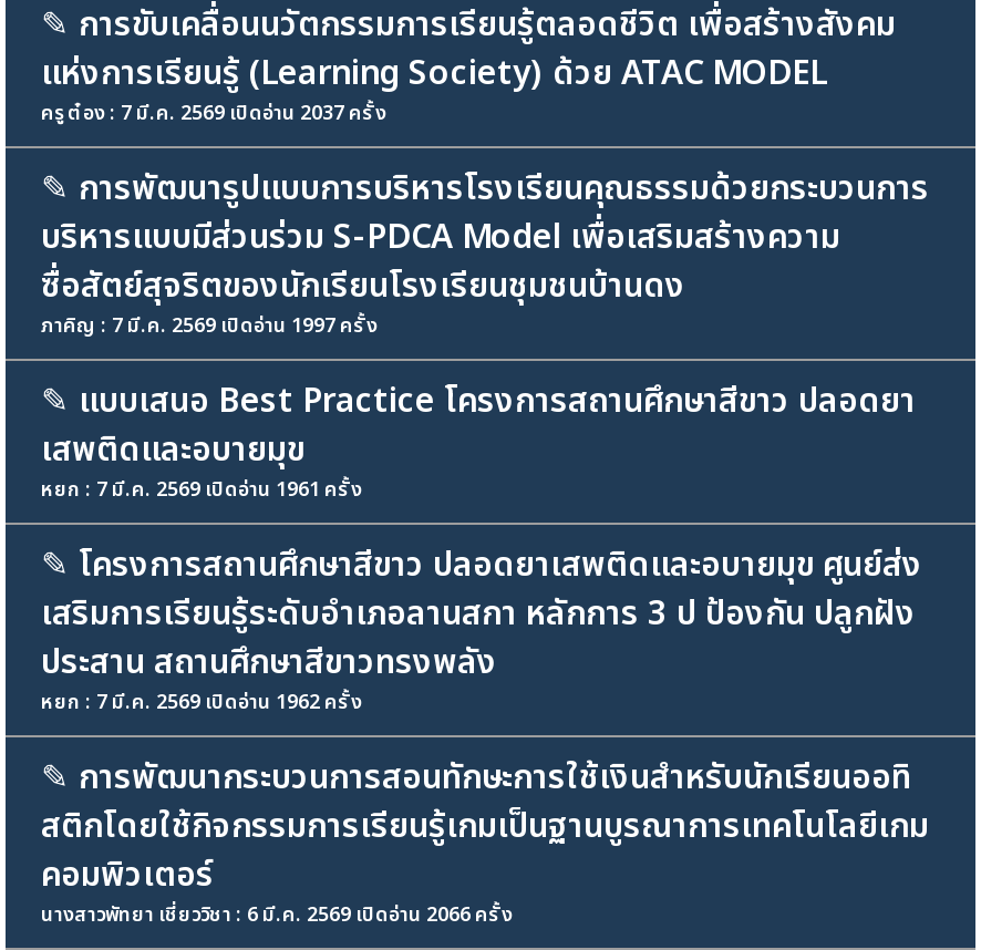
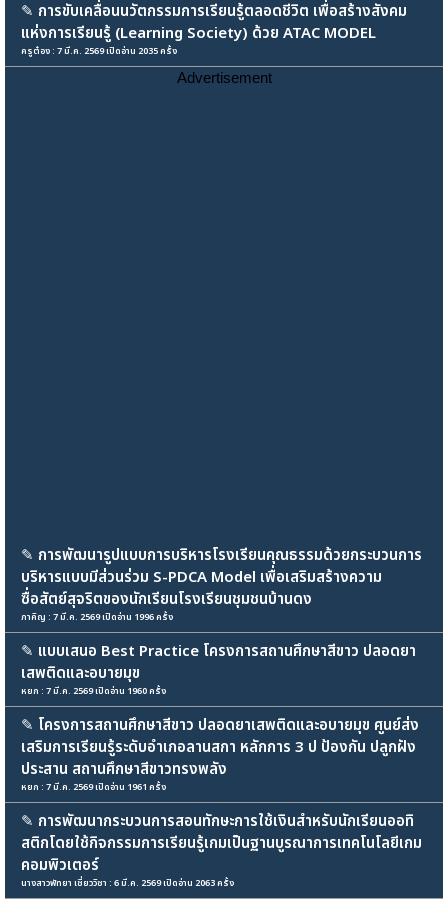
[41,98,386,129] ครูต๋อง : 7 มี.ค. 2569 เปิดอ่าน 2037 ครั้ง -> [21,44,271,86] ครูต๋อง : 7 มี.ค. 2569 เปิดอ่าน 2035 ครั้ง | Advertisement
[41,311,378,342] ภาคิญ : 7 มี.ค. 2569 เปิดอ่าน 1997 ครั้ง -> [21,610,173,624] ภาคิญ : 7 มี.ค. 2569 เปิดอ่าน 1996 ครั้ง
moved [41,475,362,506] -> [21,780,166,794]: หยก : 7 มี.ค. 2569 เปิดอ่าน 1961 ครั้ง
none -> [21,684,166,698] หยก : 7 มี.ค. 2569 เปิดอ่าน 1960 ครั้ง
[41,687,362,718] หยก : 7 มี.ค. 2569 เปิดอ่าน 1962 ครั้ง -> none
[41,900,513,931] นางสาวพัทยา เชี่ยววิชา : 6 มี.ค. 2569 เปิดอ่าน 2066 ครั้ง -> [21,876,234,890] นางสาวพัทยา เชี่ยววิชา : 6 มี.ค. 2569 เปิดอ่าน 2063 ครั้ง

